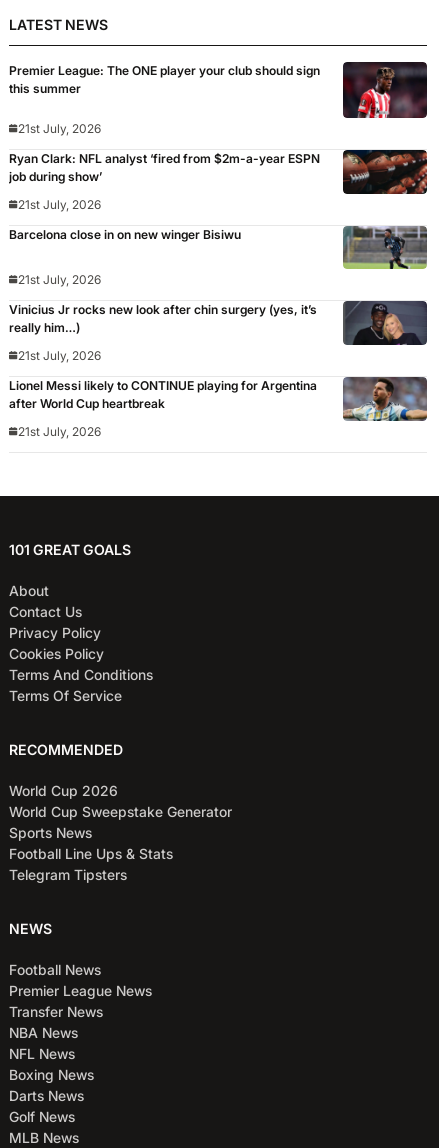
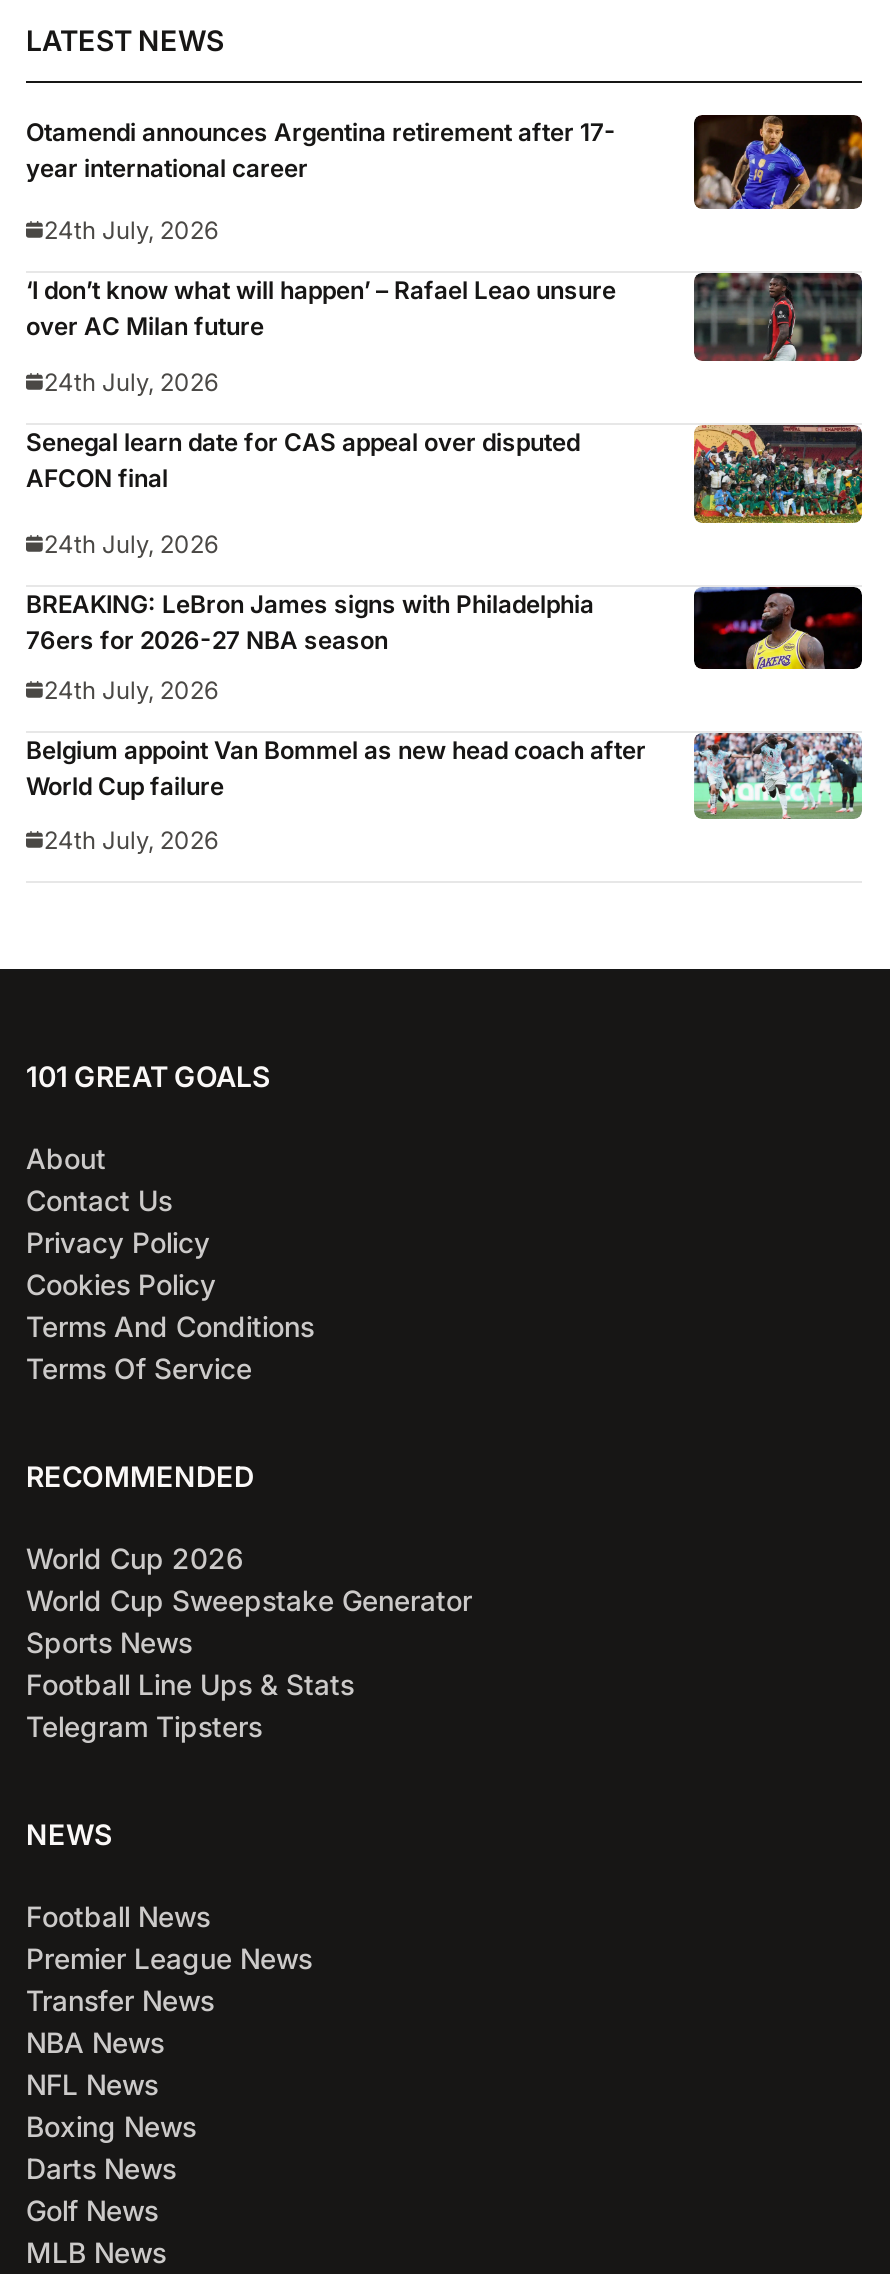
[9,63,428,119] [image] | Premier League: The ONE player your club should sign | this summer -> [26,115,864,215] [image] | Otamendi announces Argentina retirement after 17- | year international career
[18,121,101,136] 21st July, 2026 -> [44,216,218,246] 24th July, 2026
[9,147,428,195] [image] | Ryan Clark: NFL analyst ‘fired from $2m-a-year ESPN | job during show’ -> [26,271,864,367] [image] | ‘I don’t know what will happen’ – Rafael Leao unsure | over AC Milan future
[18,197,101,212] 21st July, 2026 -> [44,367,218,397] 24th July, 2026
[9,227,241,242] Barcelona close in on new winger Bisiwu -> [26,427,580,493] Senegal learn date for CAS appeal over disputed | AFCON final
[342,223,427,270] [image] -> [692,423,862,525] [image]
[18,272,101,287] 21st July, 2026 -> [44,530,218,560] 24th July, 2026
[9,302,317,335] Vinicius Jr rocks new look after chin surgery (yes, it’s | really him…) -> [26,590,594,656] BREAKING: LeBron James signs with Philadelphia | 76ers for 2026-27 NBA season
[343,300,427,346] [image] -> [694,585,860,671] [image]
[18,348,101,363] 21st July, 2026 -> [44,675,218,705] 24th July, 2026
[9,377,427,421] [image] | Lionel Messi likely to CONTINUE playing for Argentina | after World Cup heartbreak -> [26,731,862,821] [image] | Belgium appoint Van Bommel as new head coach after | World Cup failure
[18,424,101,439] 21st July, 2026 -> [44,826,218,856] 24th July, 2026

